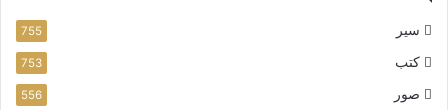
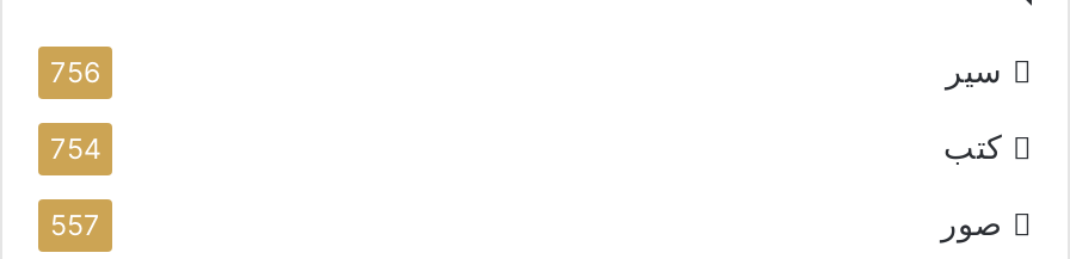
[21,24,42,38] 755 -> [50,57,100,91] 756
[21,56,42,70] 753 -> [50,134,100,167] 754
[21,88,42,102] 556 -> [50,210,100,243] 557

